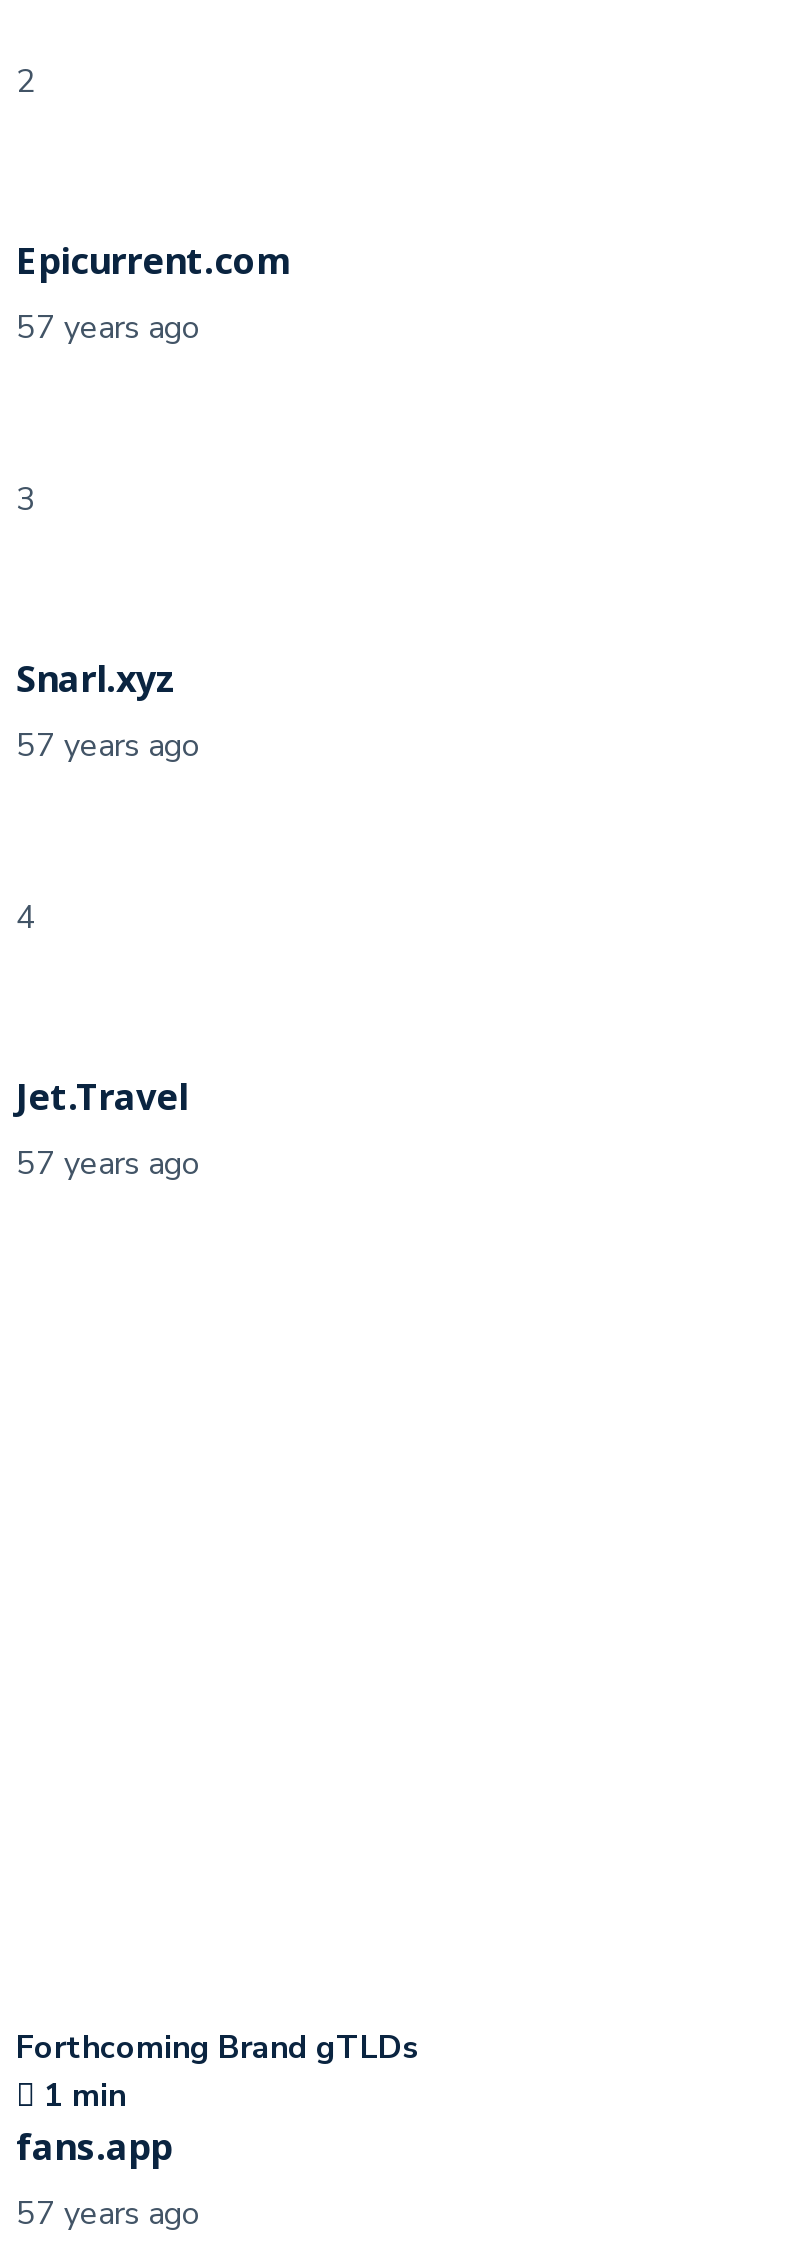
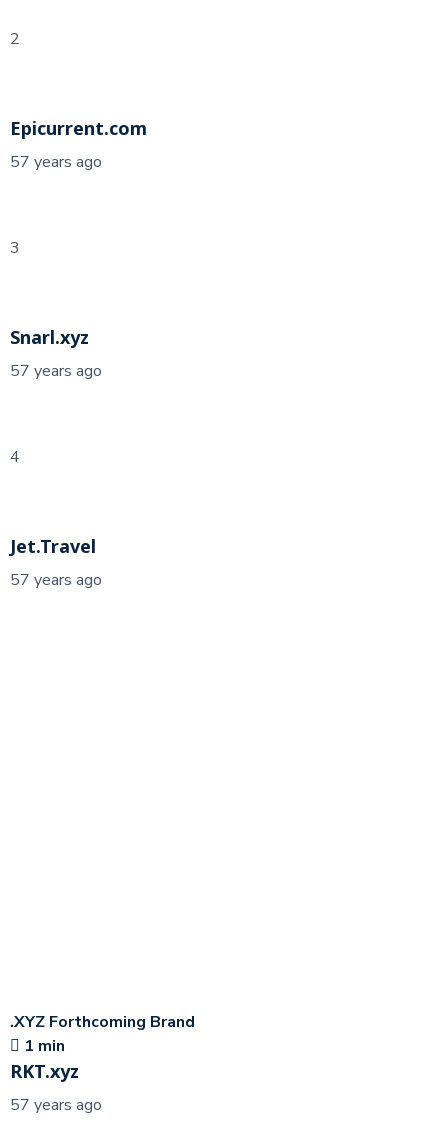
[16,2026,420,2070] Forthcoming Brand gTLDs -> [10,1011,195,1033] .XYZ Forthcoming Brand
[16,2122,172,2170] fans.app -> [10,1059,79,1083] RKT.xyz

